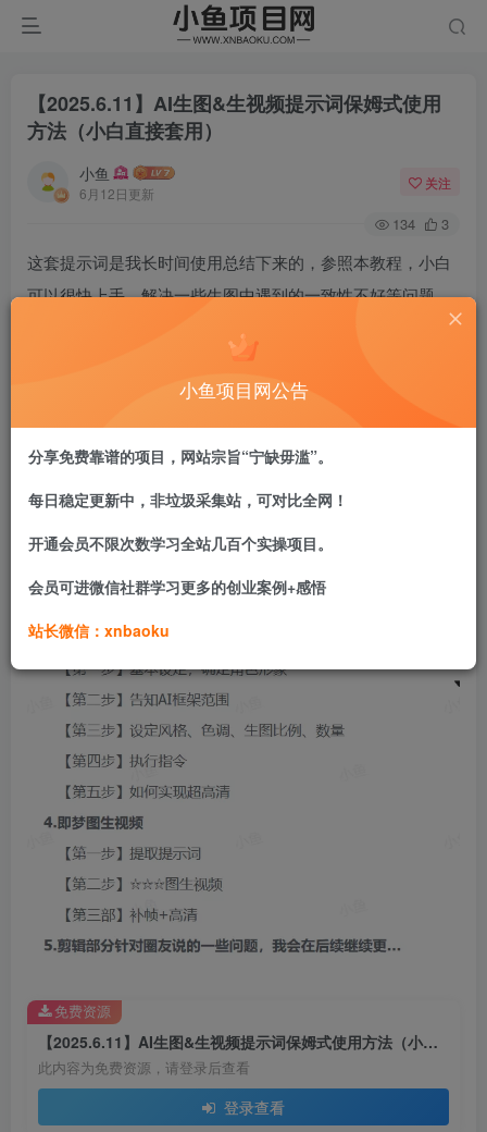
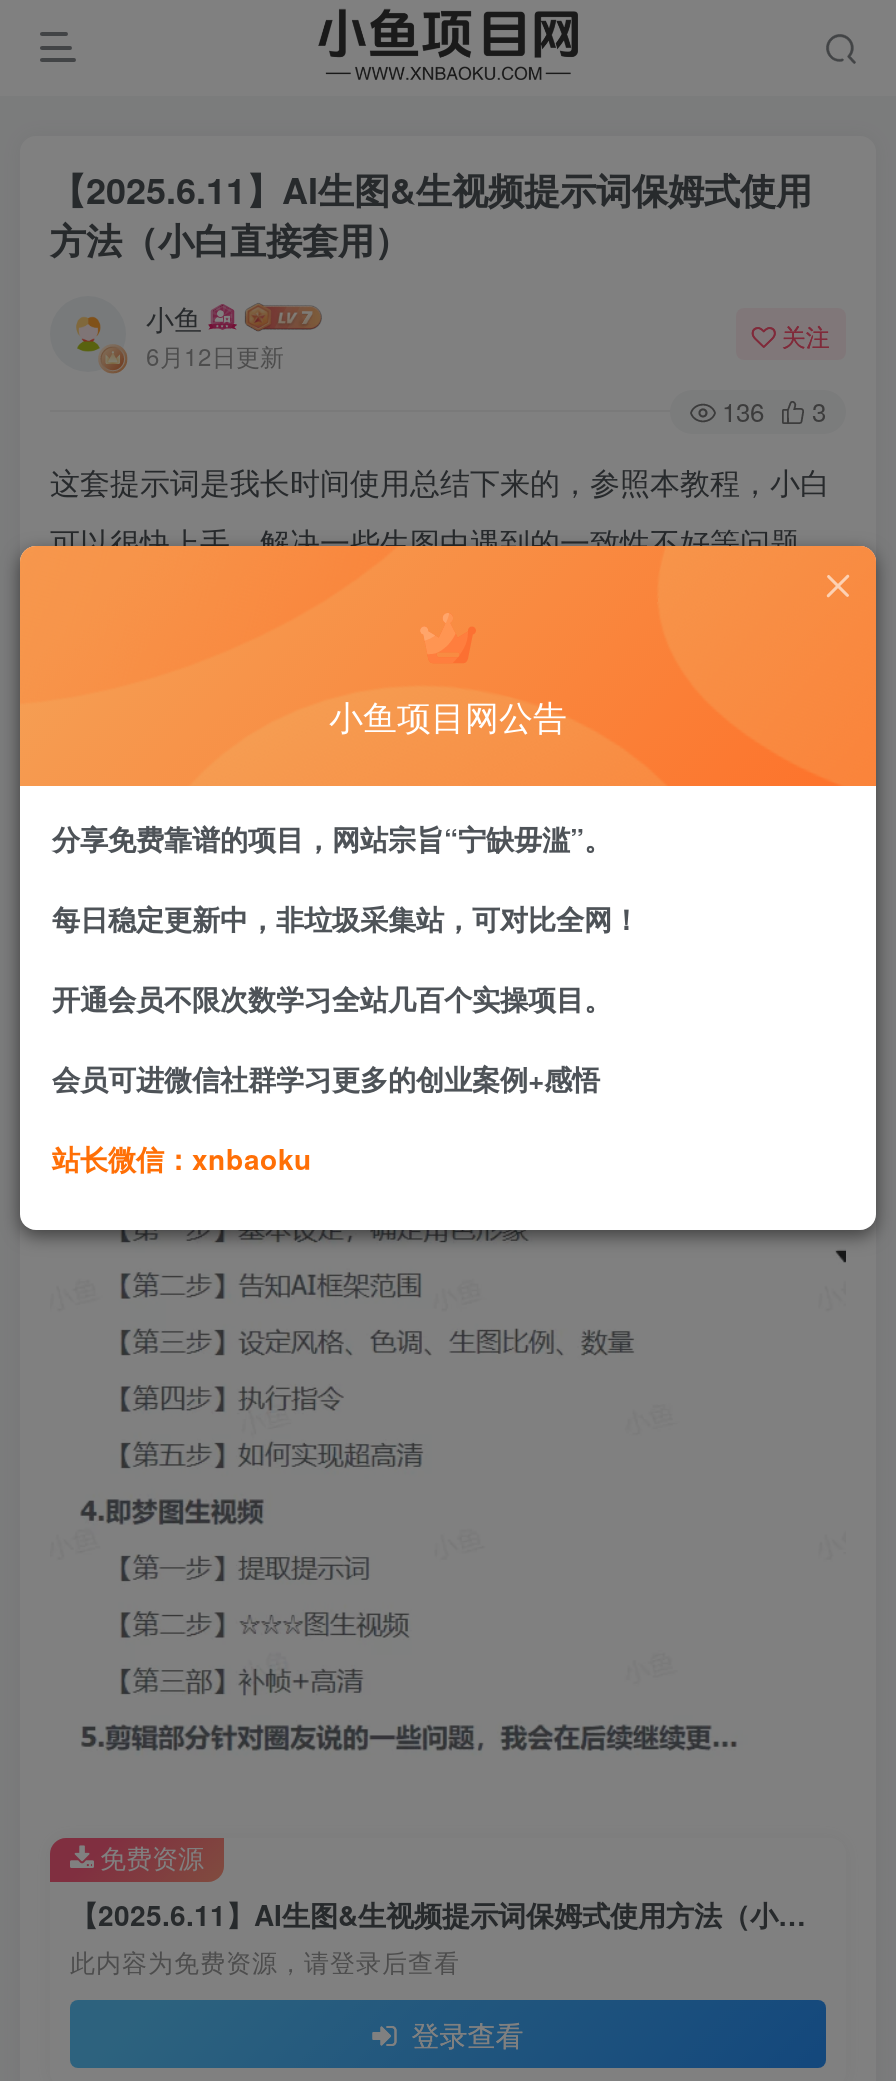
[392,213,449,234] 134 3 -> [722,392,826,430] 136 3

